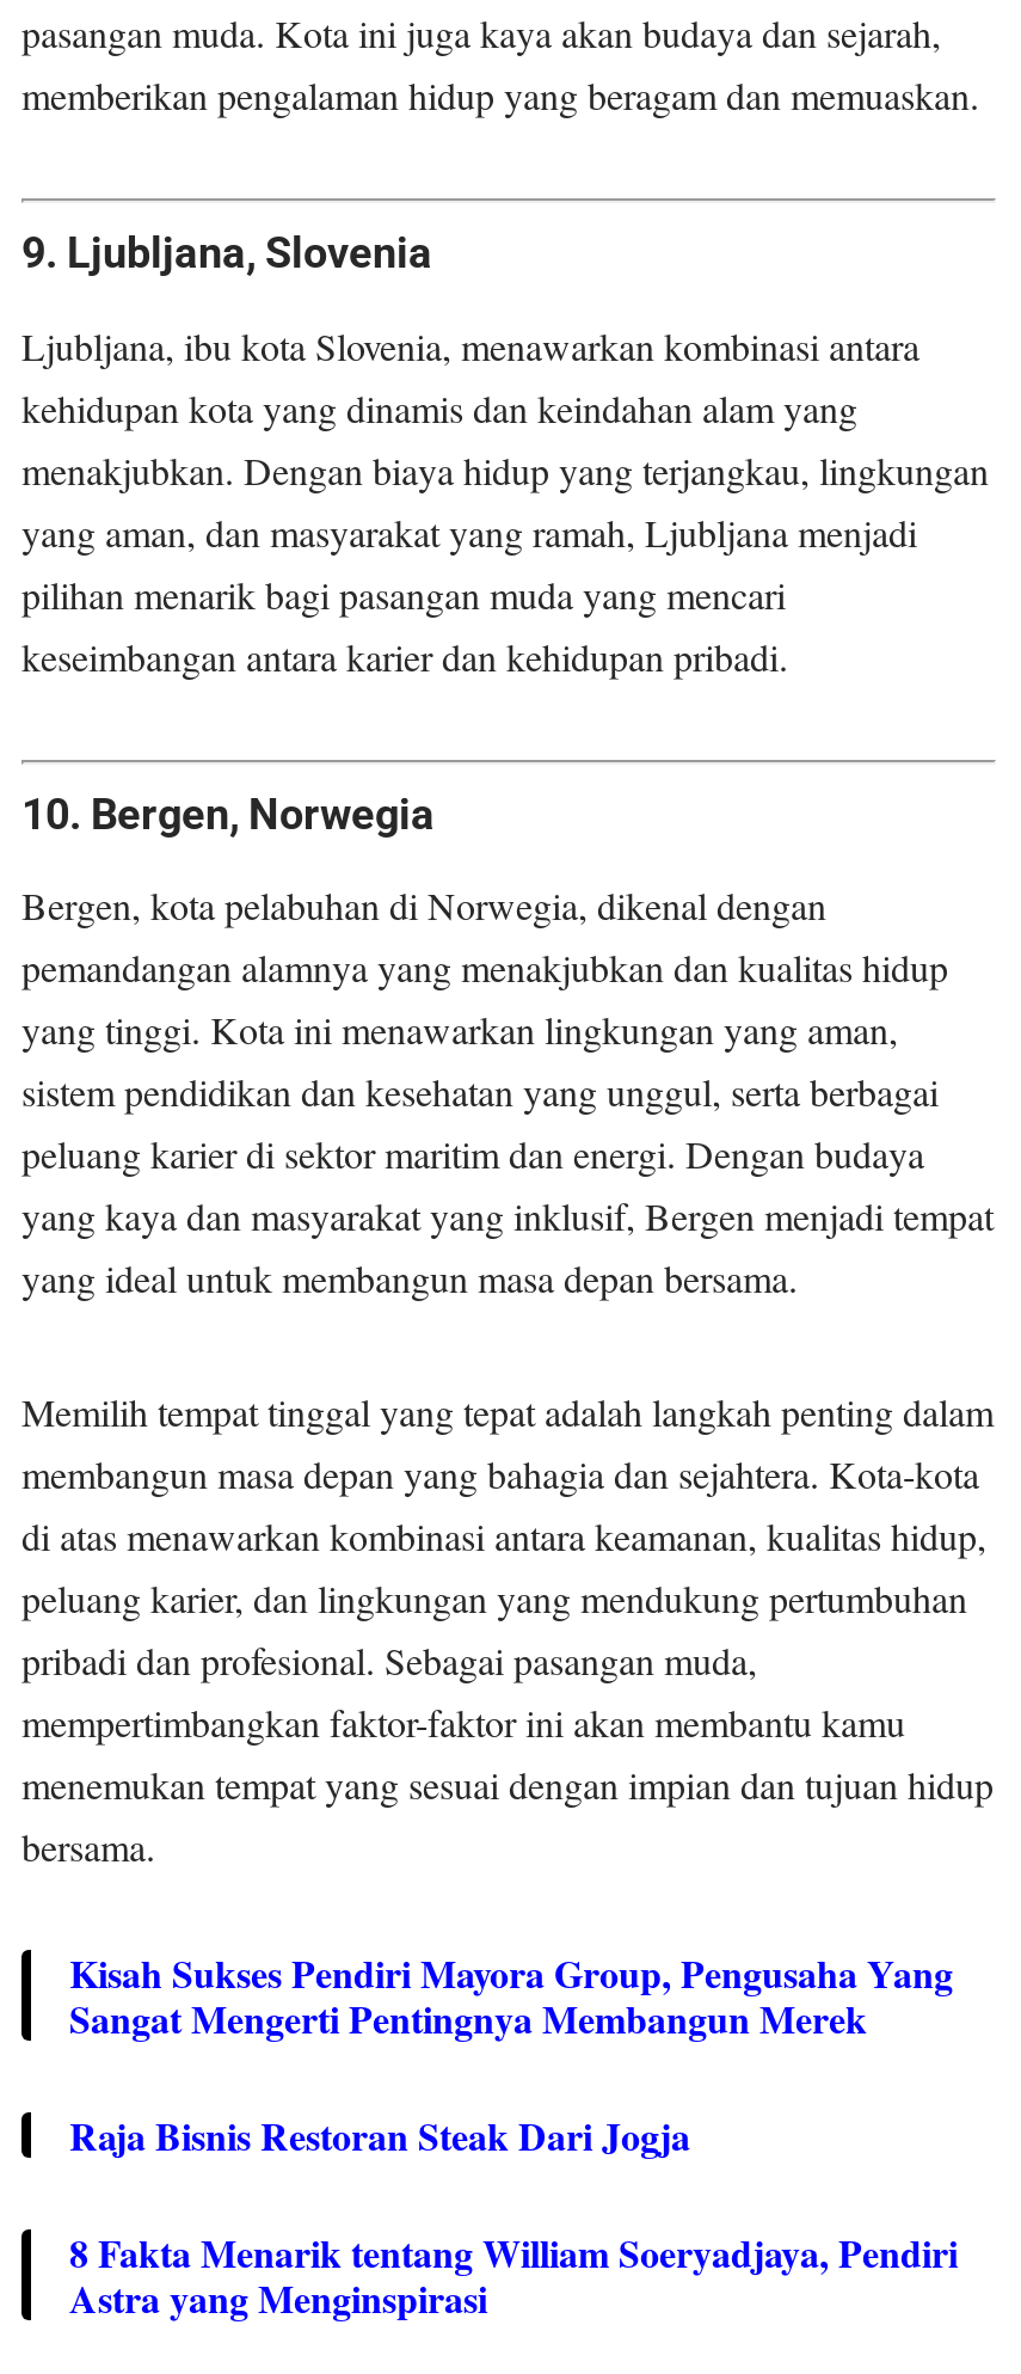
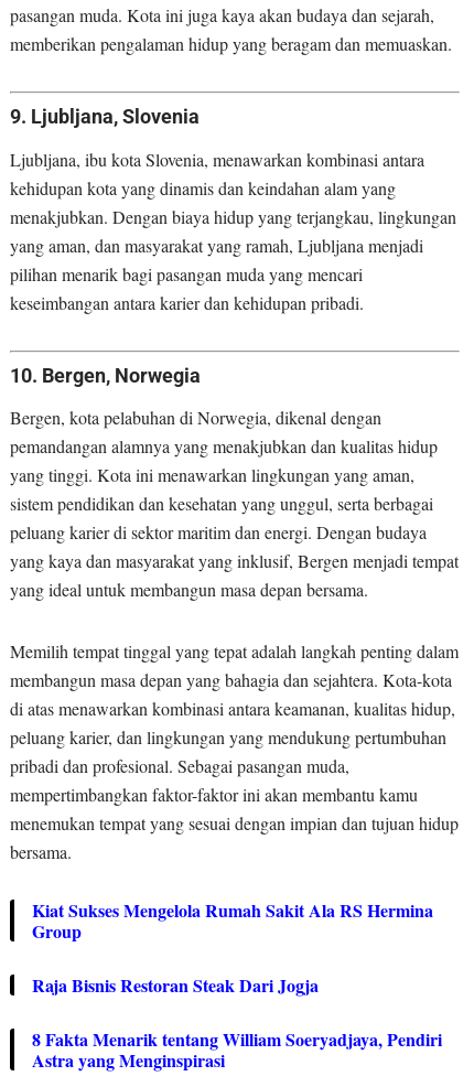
[69,1945,953,2045] Kisah Sukses Pendiri Mayora Group, Pengusaha Yang | Sangat Mengerti Pentingnya Membangun Merek -> [32,897,433,944] Kiat Sukses Mengelola Rumah Sakit Ala RS Hermina | Group

